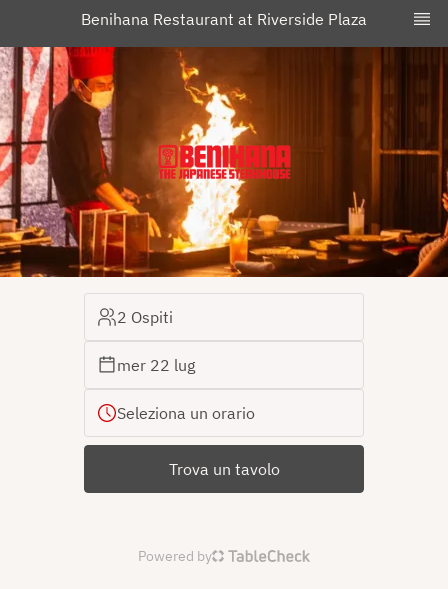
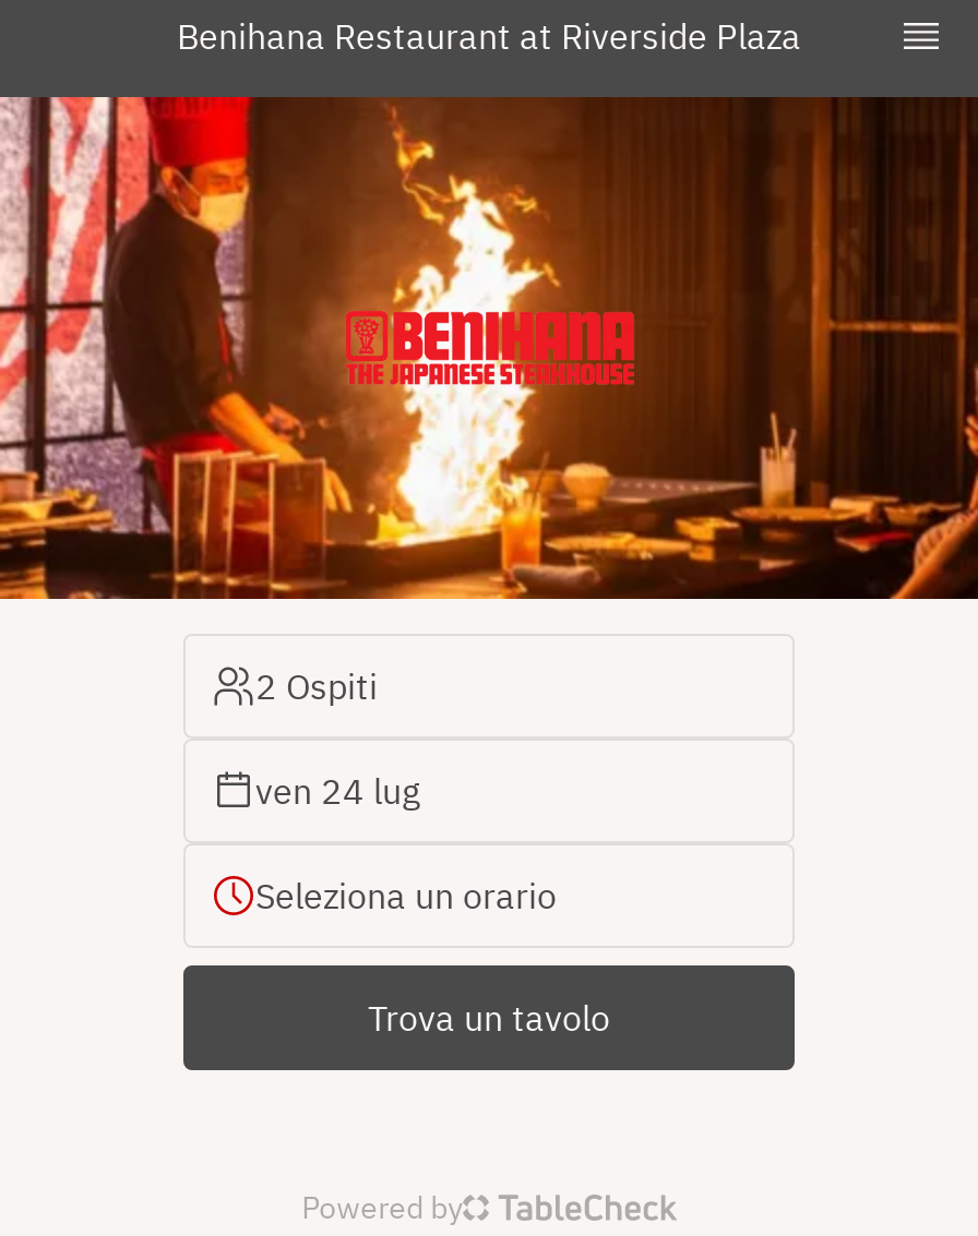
[117,355,195,375] mer 22 lug -> [255,769,419,813] ven 24 lug

